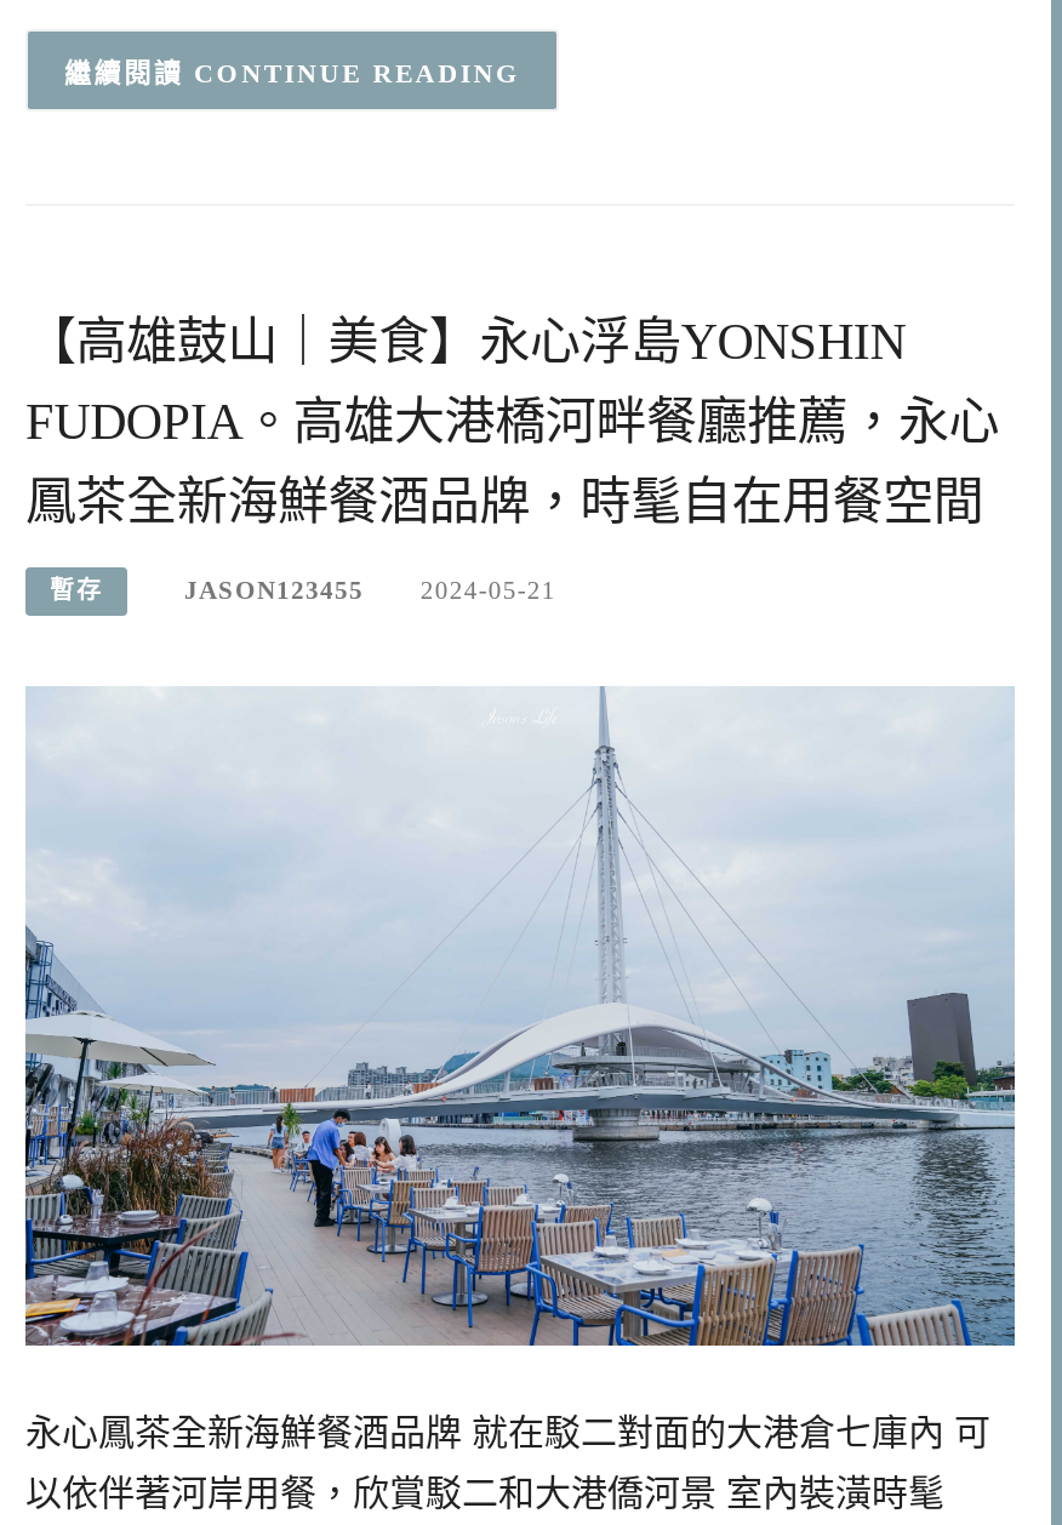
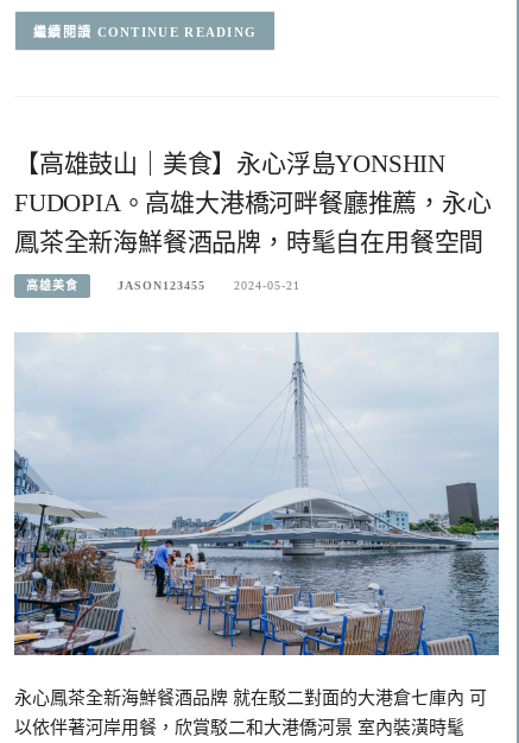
[50,578,103,605] 暫存 -> [26,279,78,292] 高雄美食

